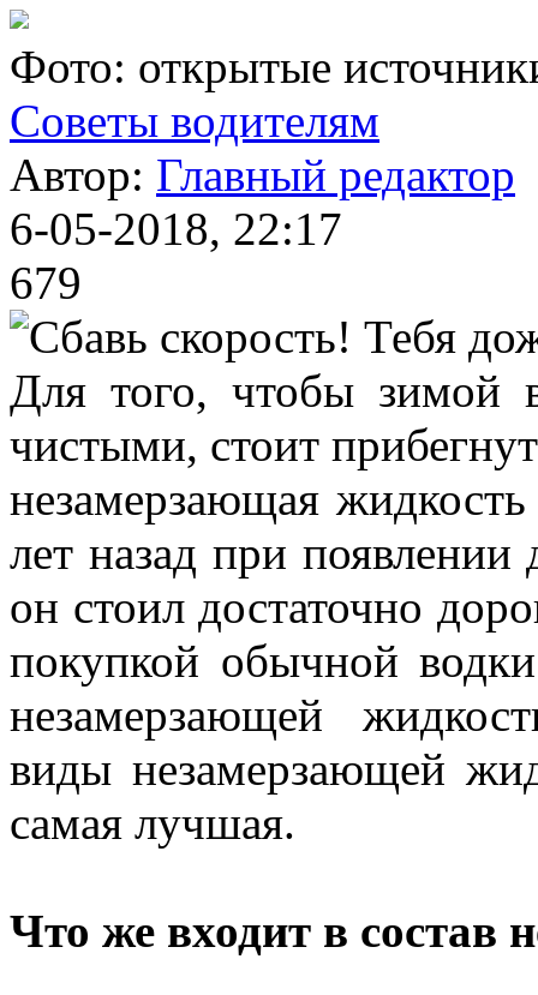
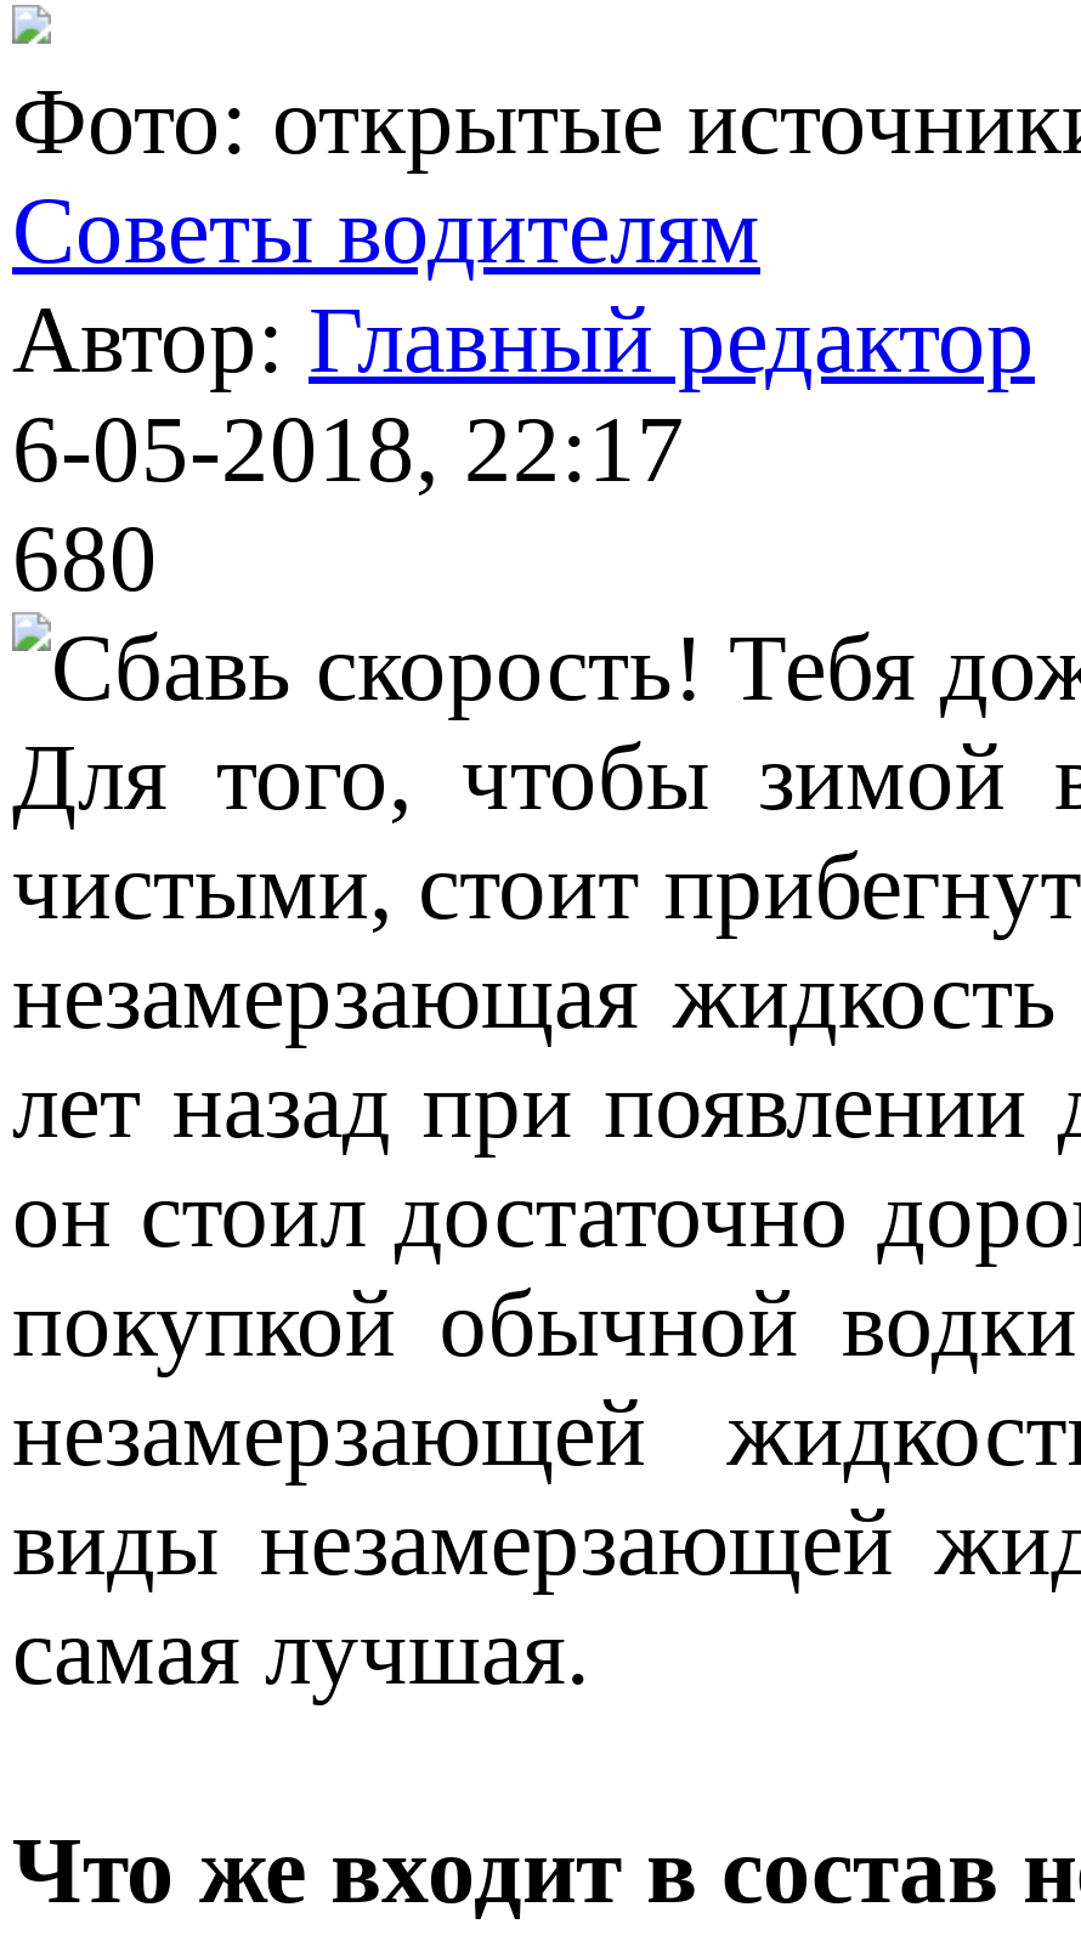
[10,256,82,308] 679 -> [12,504,158,609] 680

